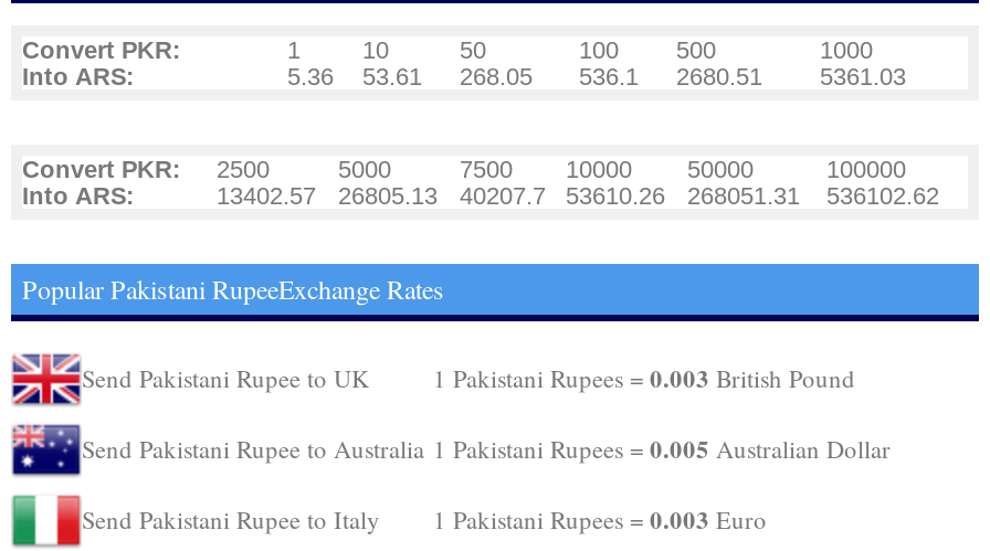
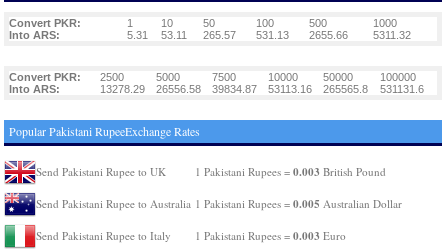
[287,63,334,90] 5.36 -> [127,29,148,41] 5.31
[362,63,422,90] 53.61 -> [161,29,187,41] 53.11
[460,63,533,90] 268.05 -> [203,29,236,41] 265.57
[579,63,639,90] 536.1 -> [256,29,289,41] 531.13
[676,63,762,90] 2680.51 -> [309,29,348,41] 2655.66
[820,63,906,90] 5361.03 -> [373,29,411,41] 5311.32
[217,182,316,209] 13402.57 -> [100,83,145,95] 13278.29
[338,182,438,209] 26805.13 -> [156,83,201,95] 26556.58
[460,182,546,209] 40207.7 -> [212,83,257,95] 39834.87
[566,182,665,209] 53610.26 -> [268,83,312,95] 53113.16
[687,182,800,209] 268051.31 -> [323,83,368,95] 265565.8
[826,182,939,209] 536102.62 -> [380,83,424,95] 531131.6

